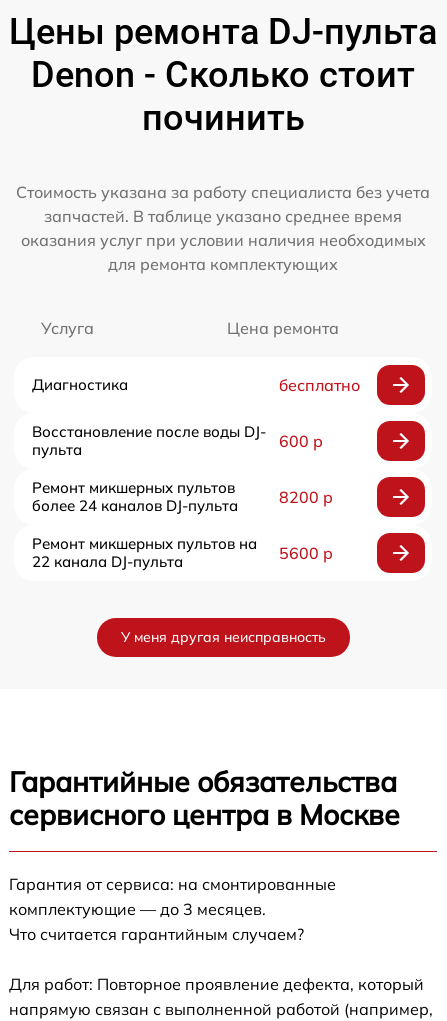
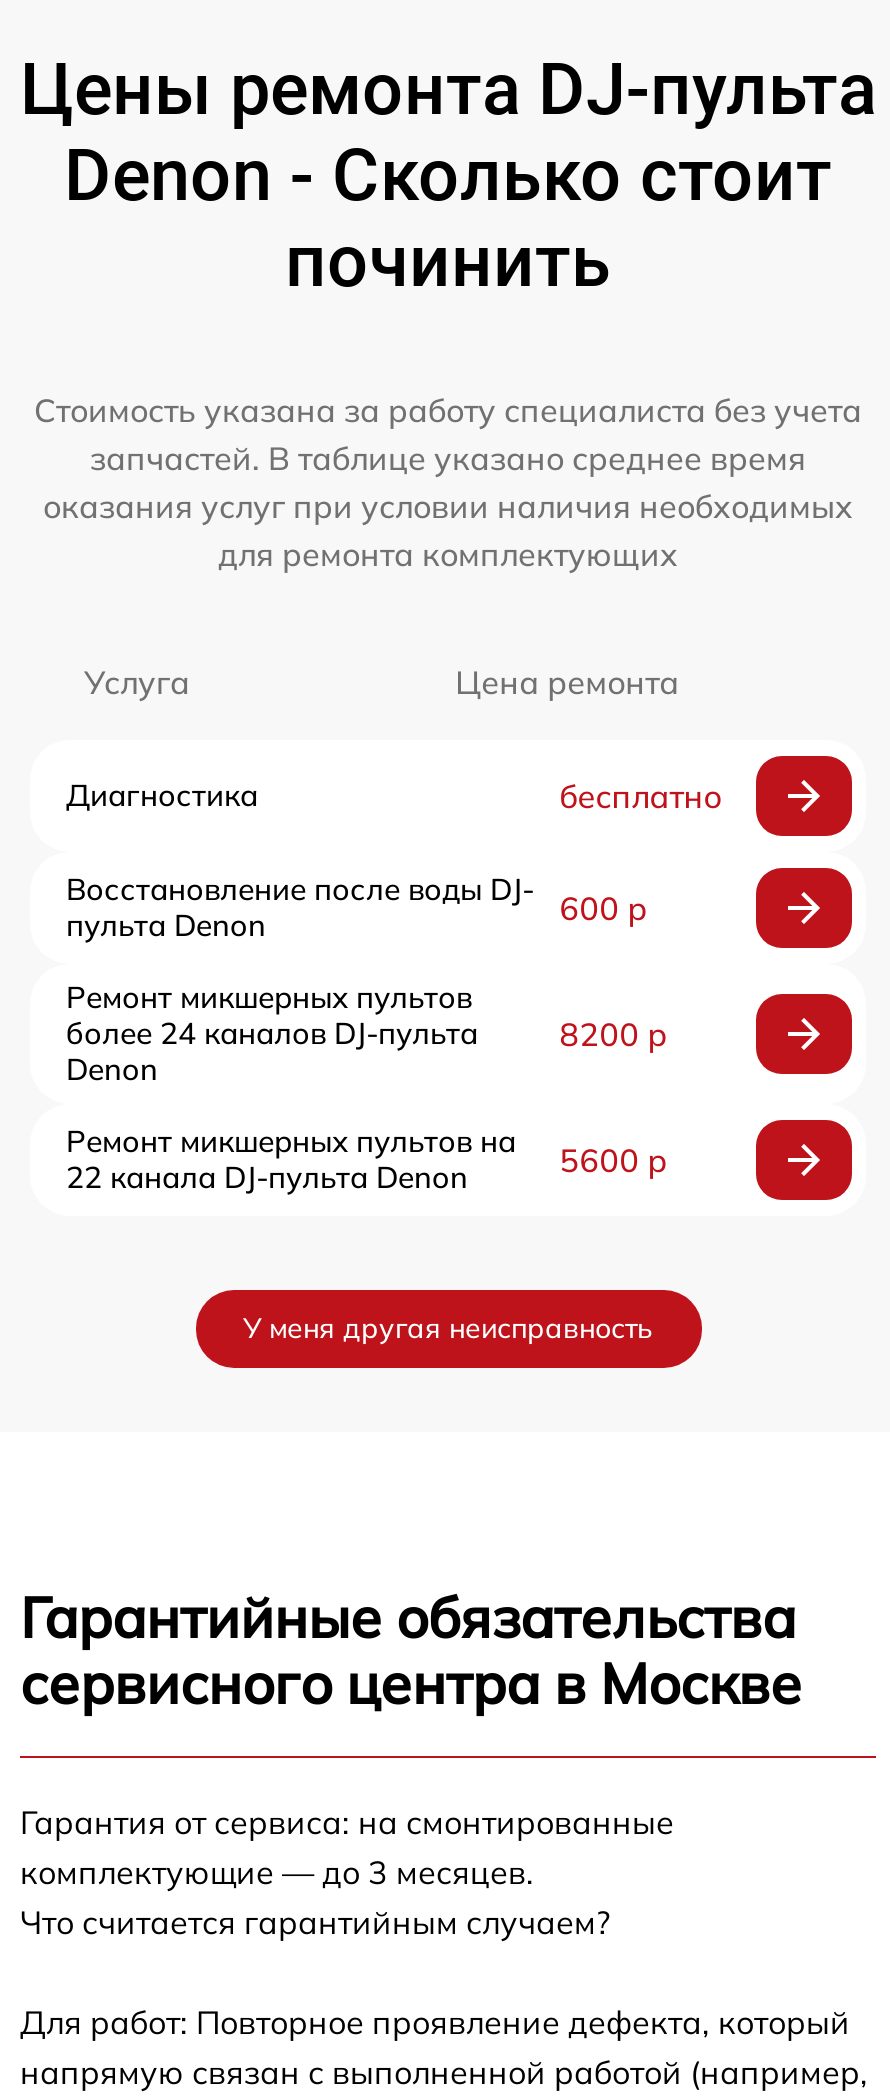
[32,440,82,459] пульта -> [66,905,266,943] пульта Denon
none -> [66,1049,158,1087] Denon
[32,552,183,571] 22 канала DJ-пульта -> [66,1157,468,1195] 22 канала DJ-пульта Denon

